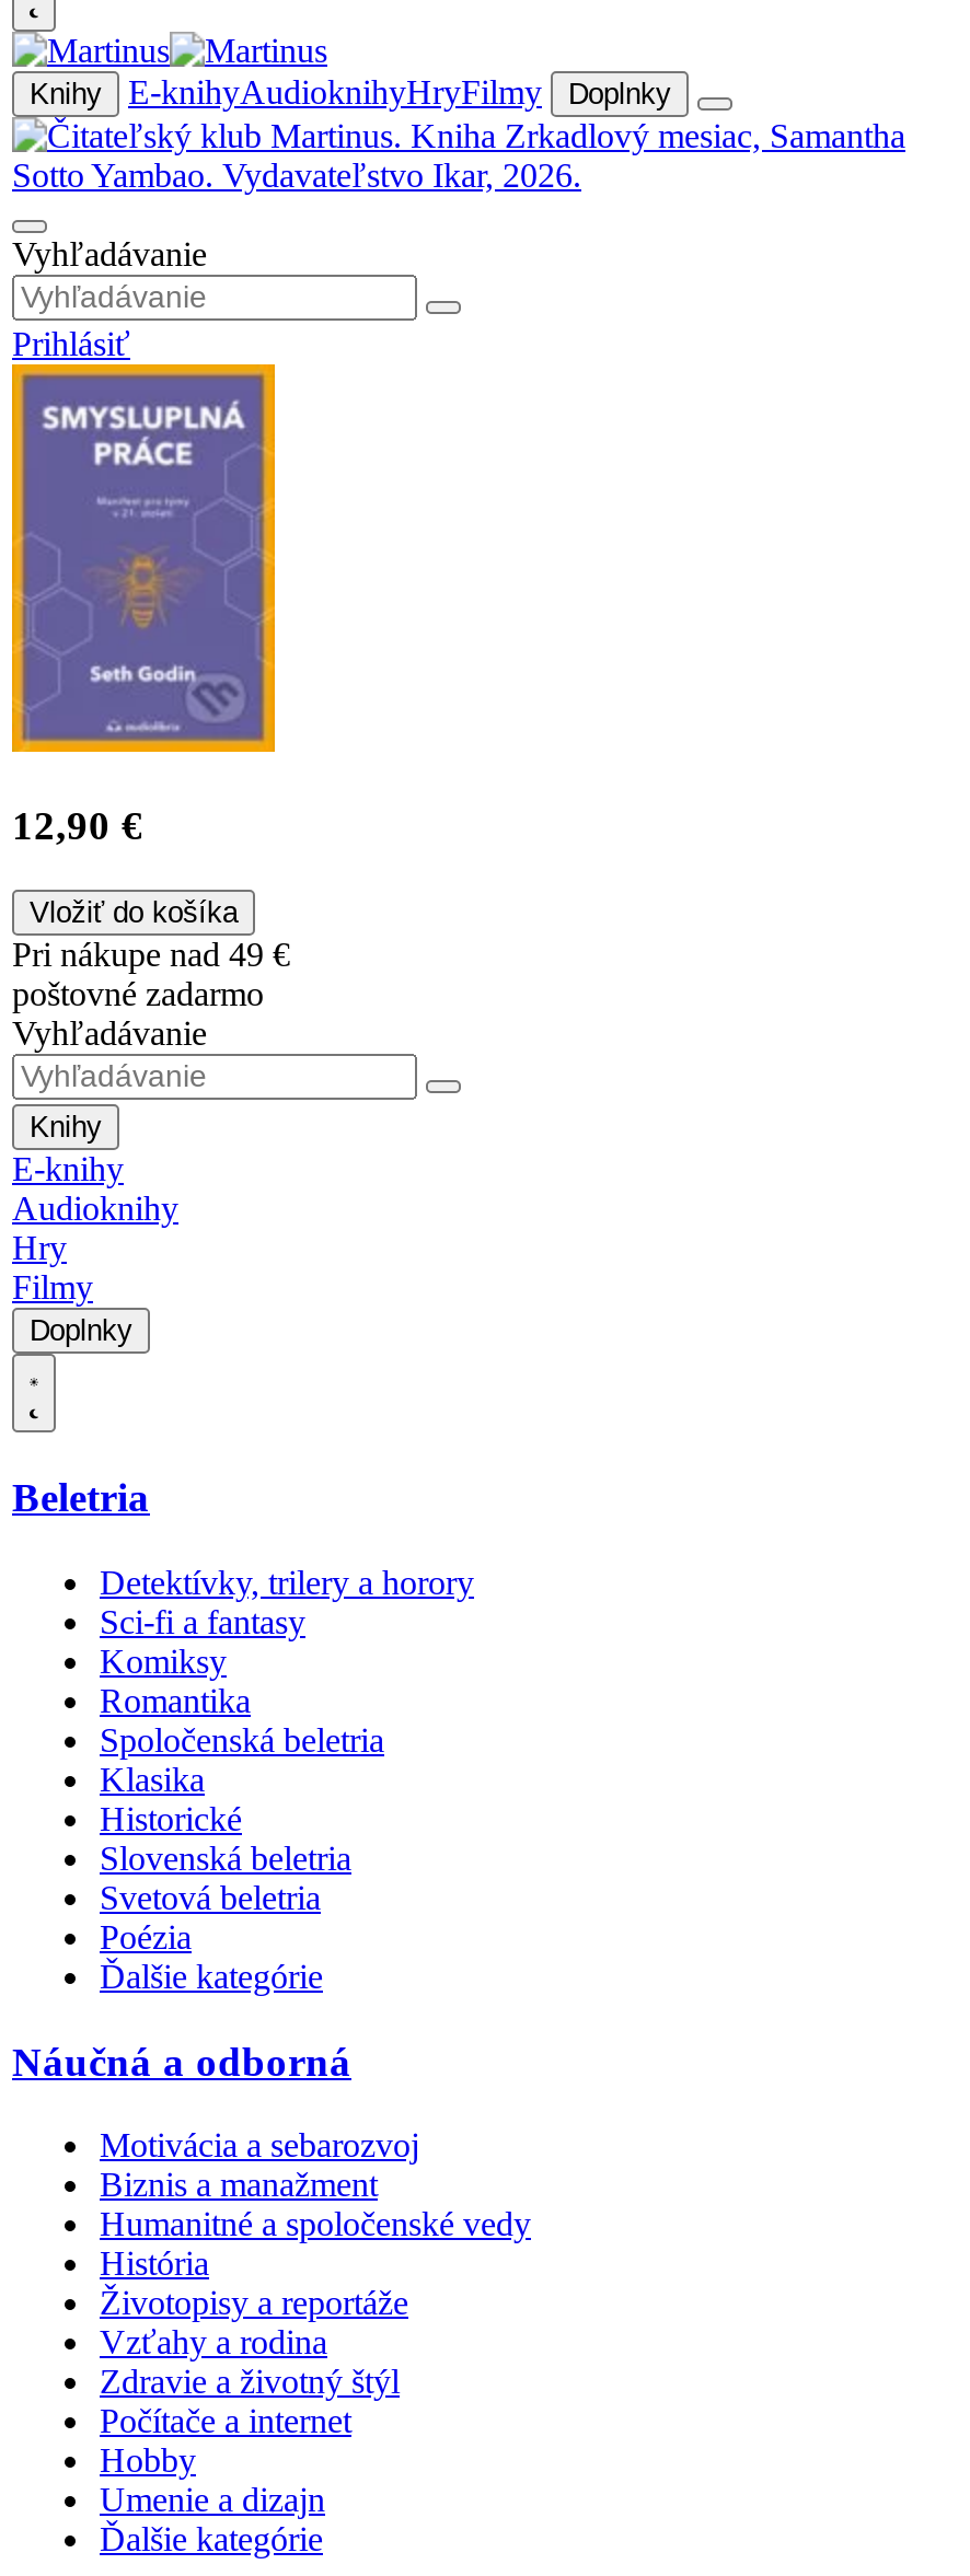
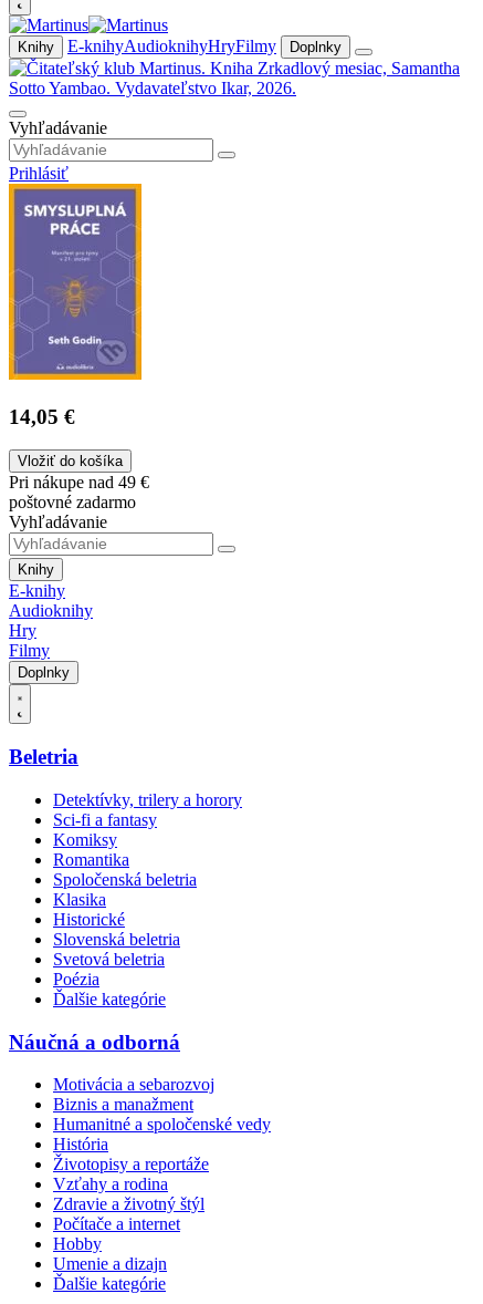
[12,801,143,847] 12,90 € -> [9,405,75,428] 14,05 €

